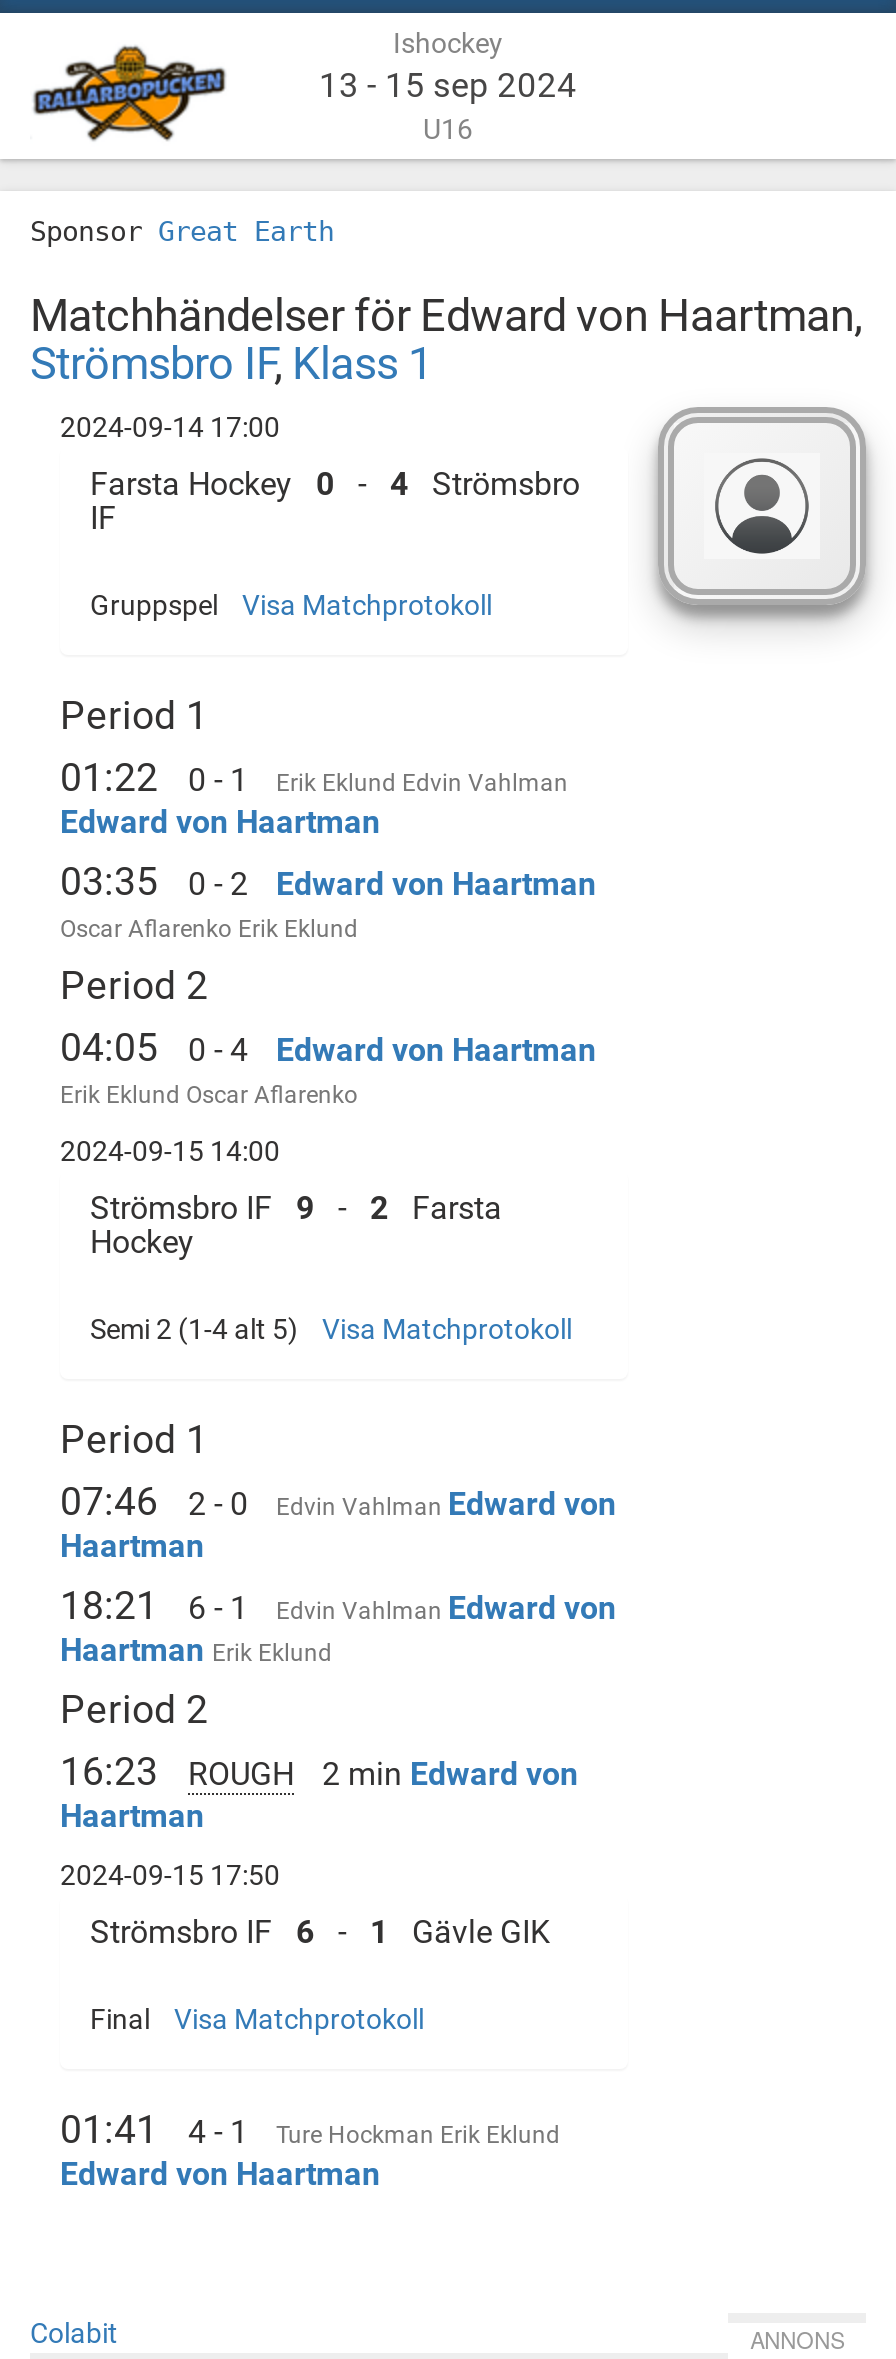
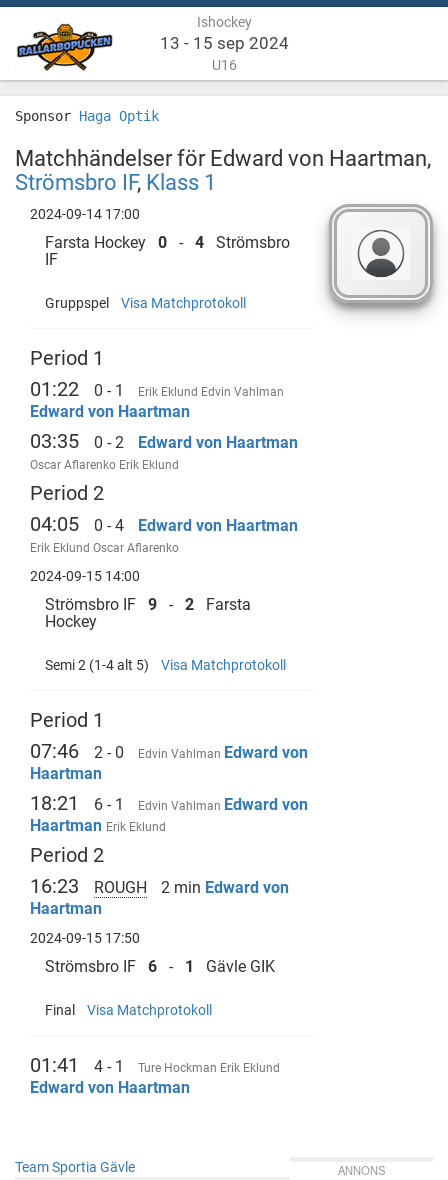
[30,215,334,247] Sponsor Great Earth -> [15,108,159,124] Sponsor Haga Optik
[30,2317,118,2349] Colabit -> [15,1159,135,1175] Team Sportia Gävle

